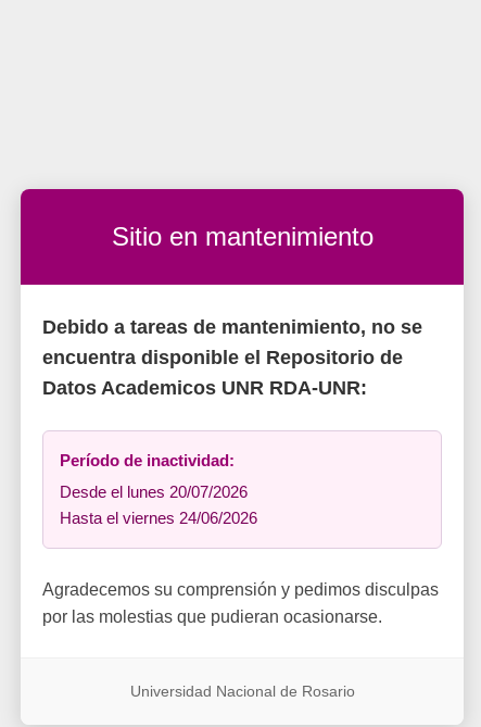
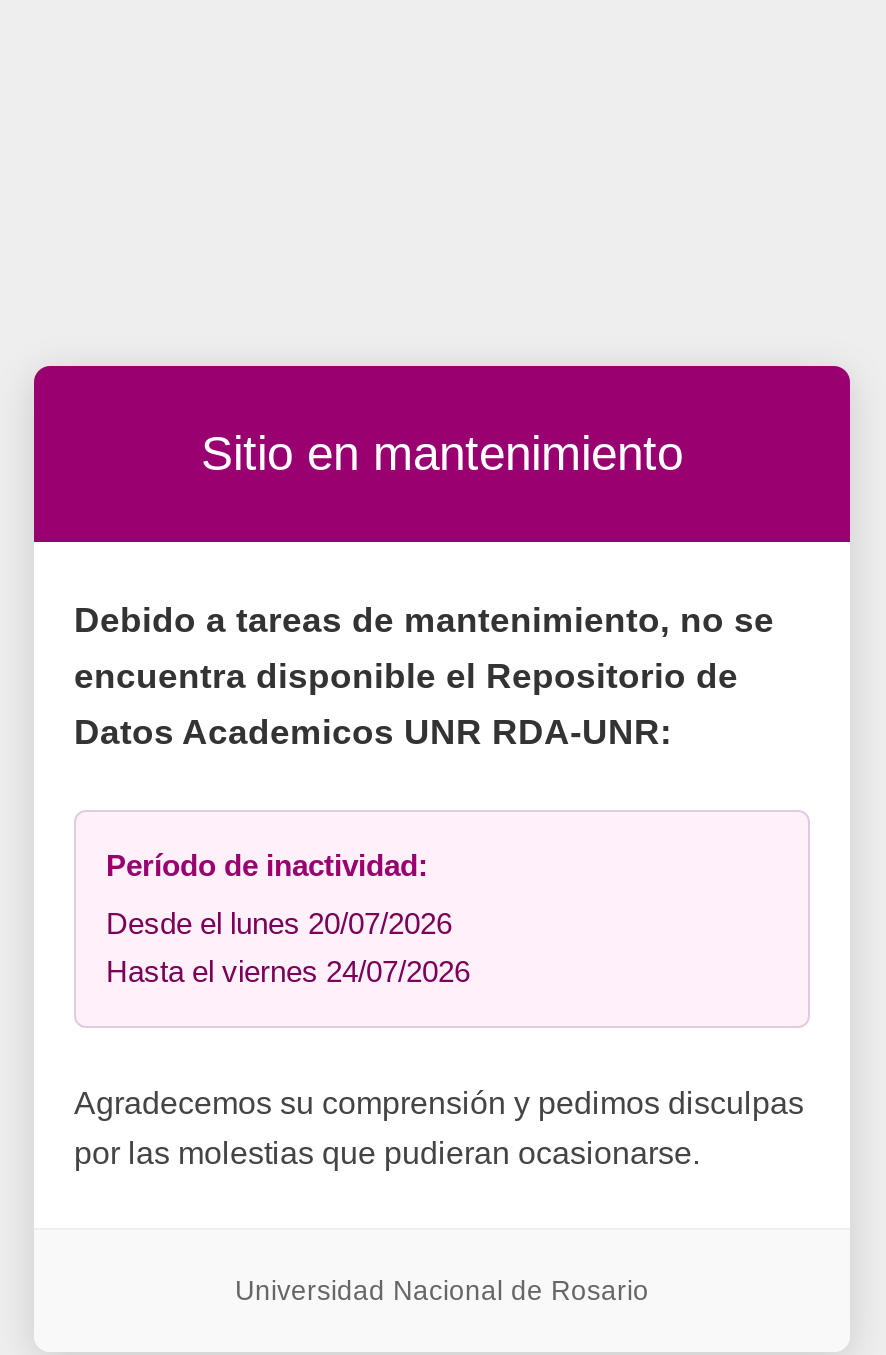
[60,508,257,527] Hasta el viernes 24/06/2026 -> [106,953,470,987] Hasta el viernes 24/07/2026

